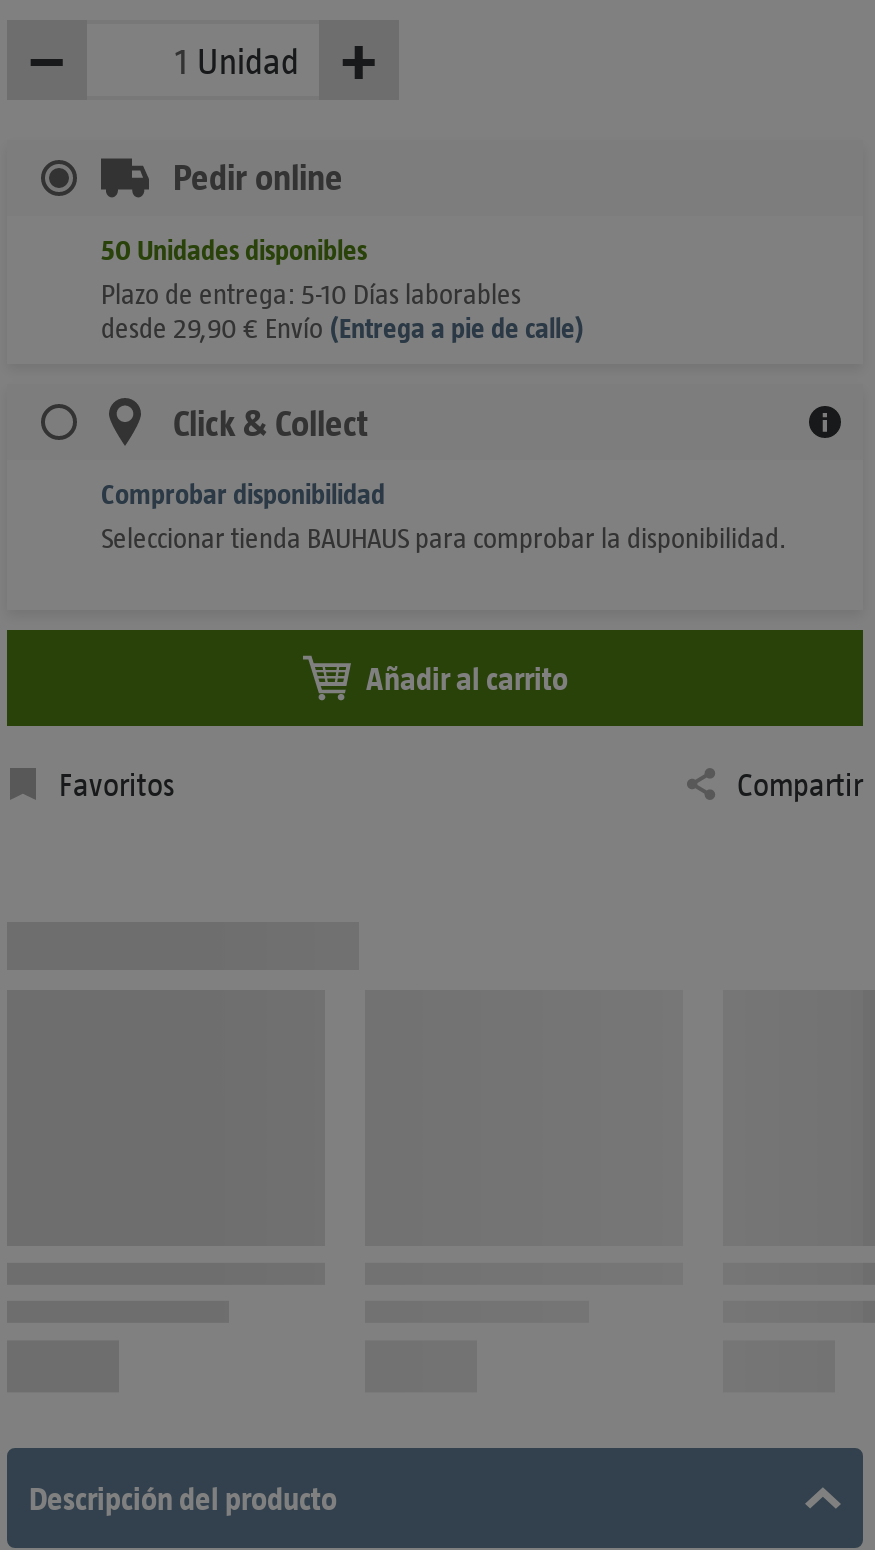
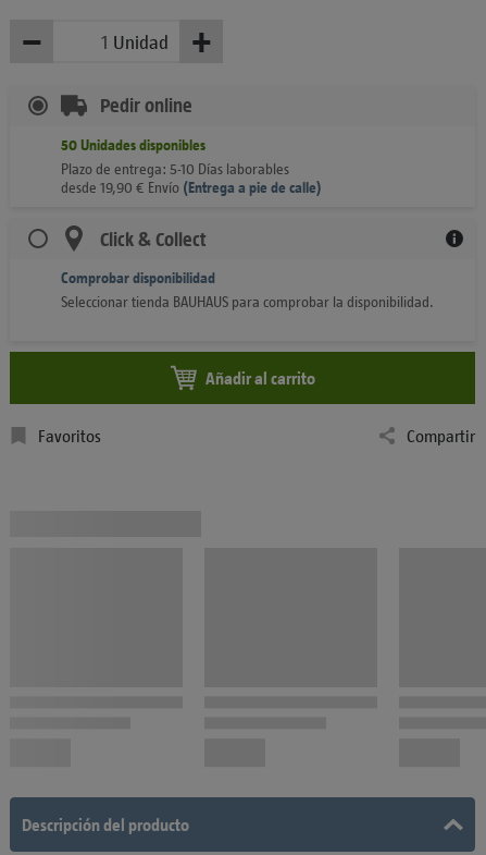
[101,309,585,343] desde 29,90 € Envío (Entrega a pie de calle) -> [61,177,322,196] desde 19,90 € Envío (Entrega a pie de calle)

